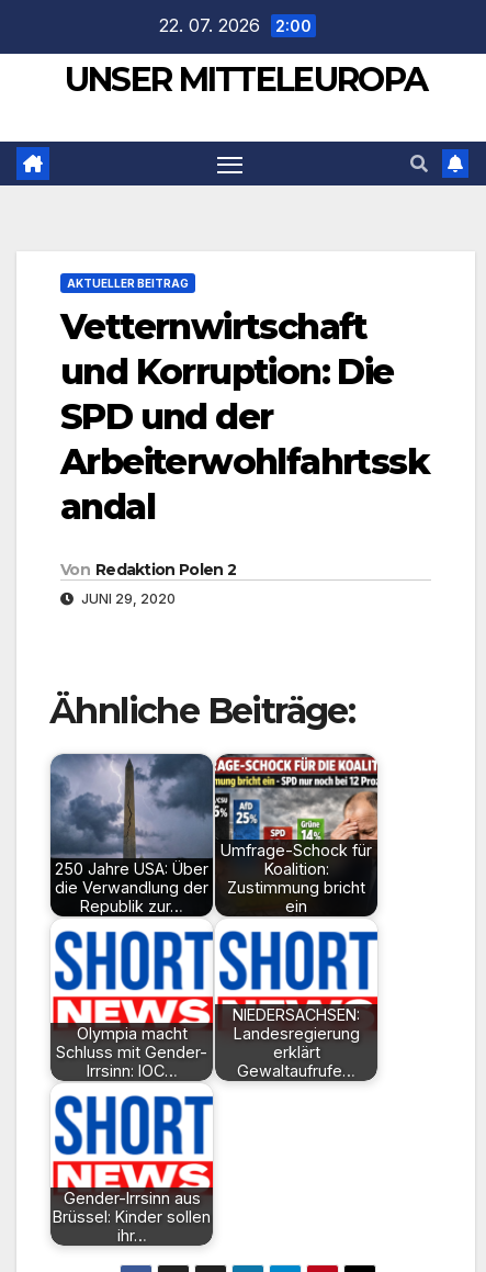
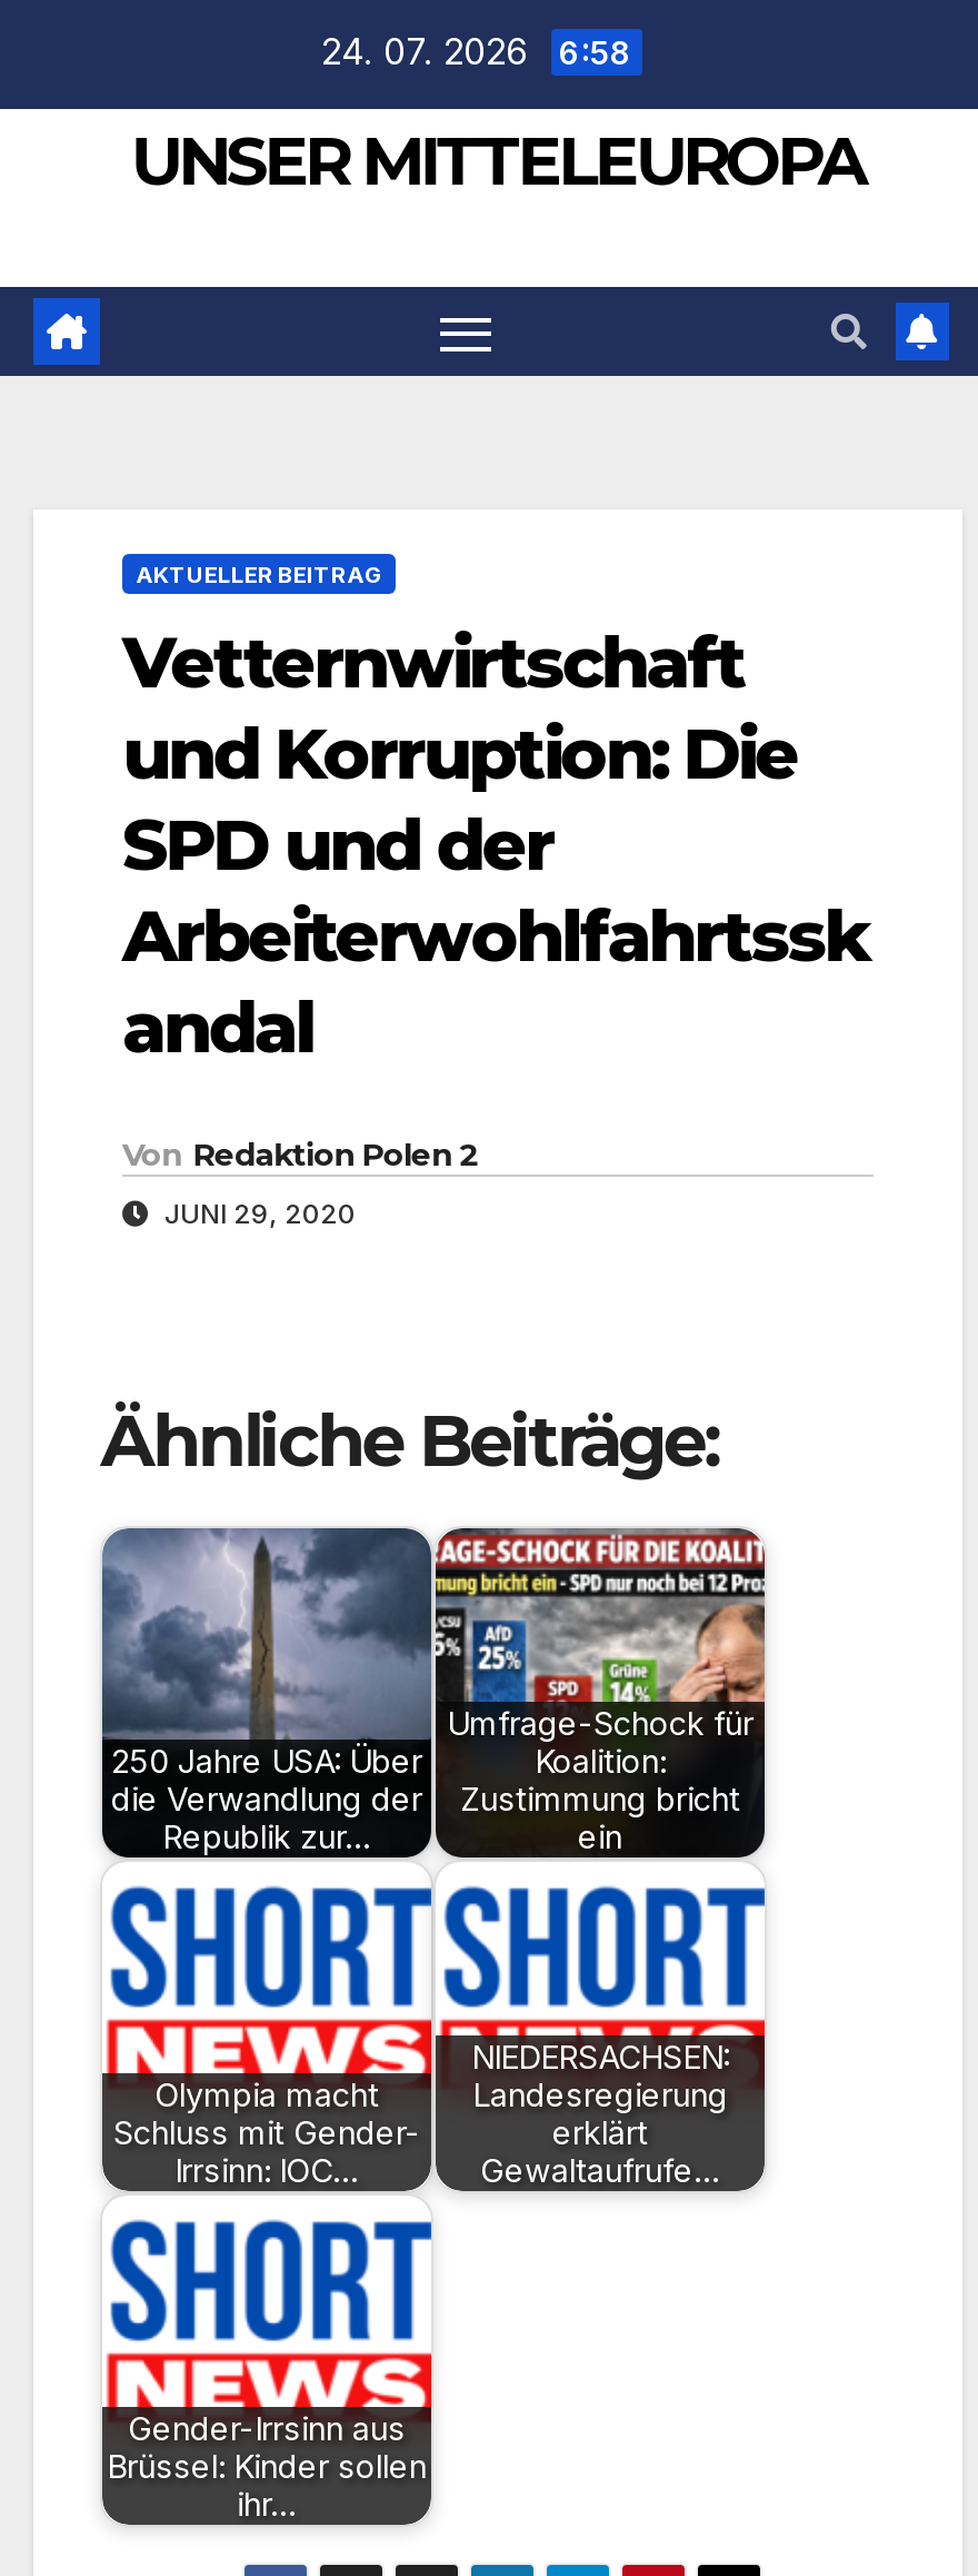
[159,14,312,36] 22. 07. 2026 2:00 -> [321,29,632,73] 24. 07. 2026 6:58

